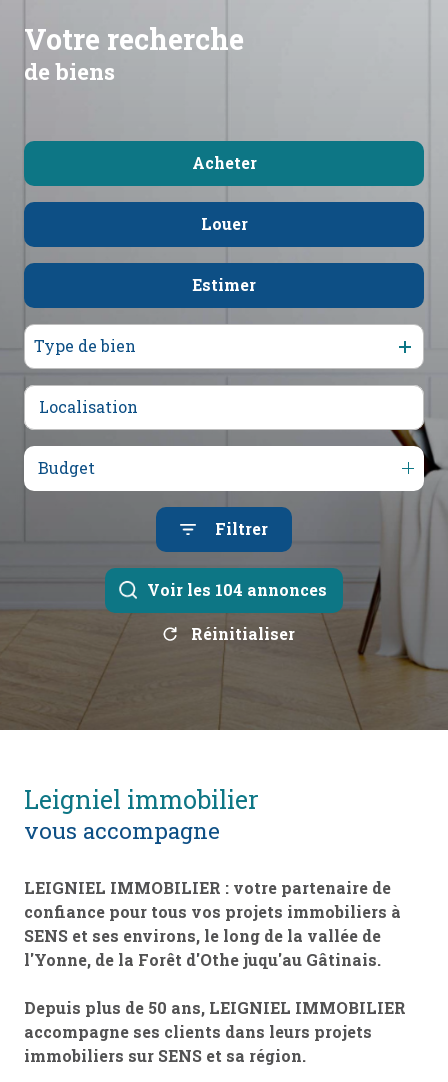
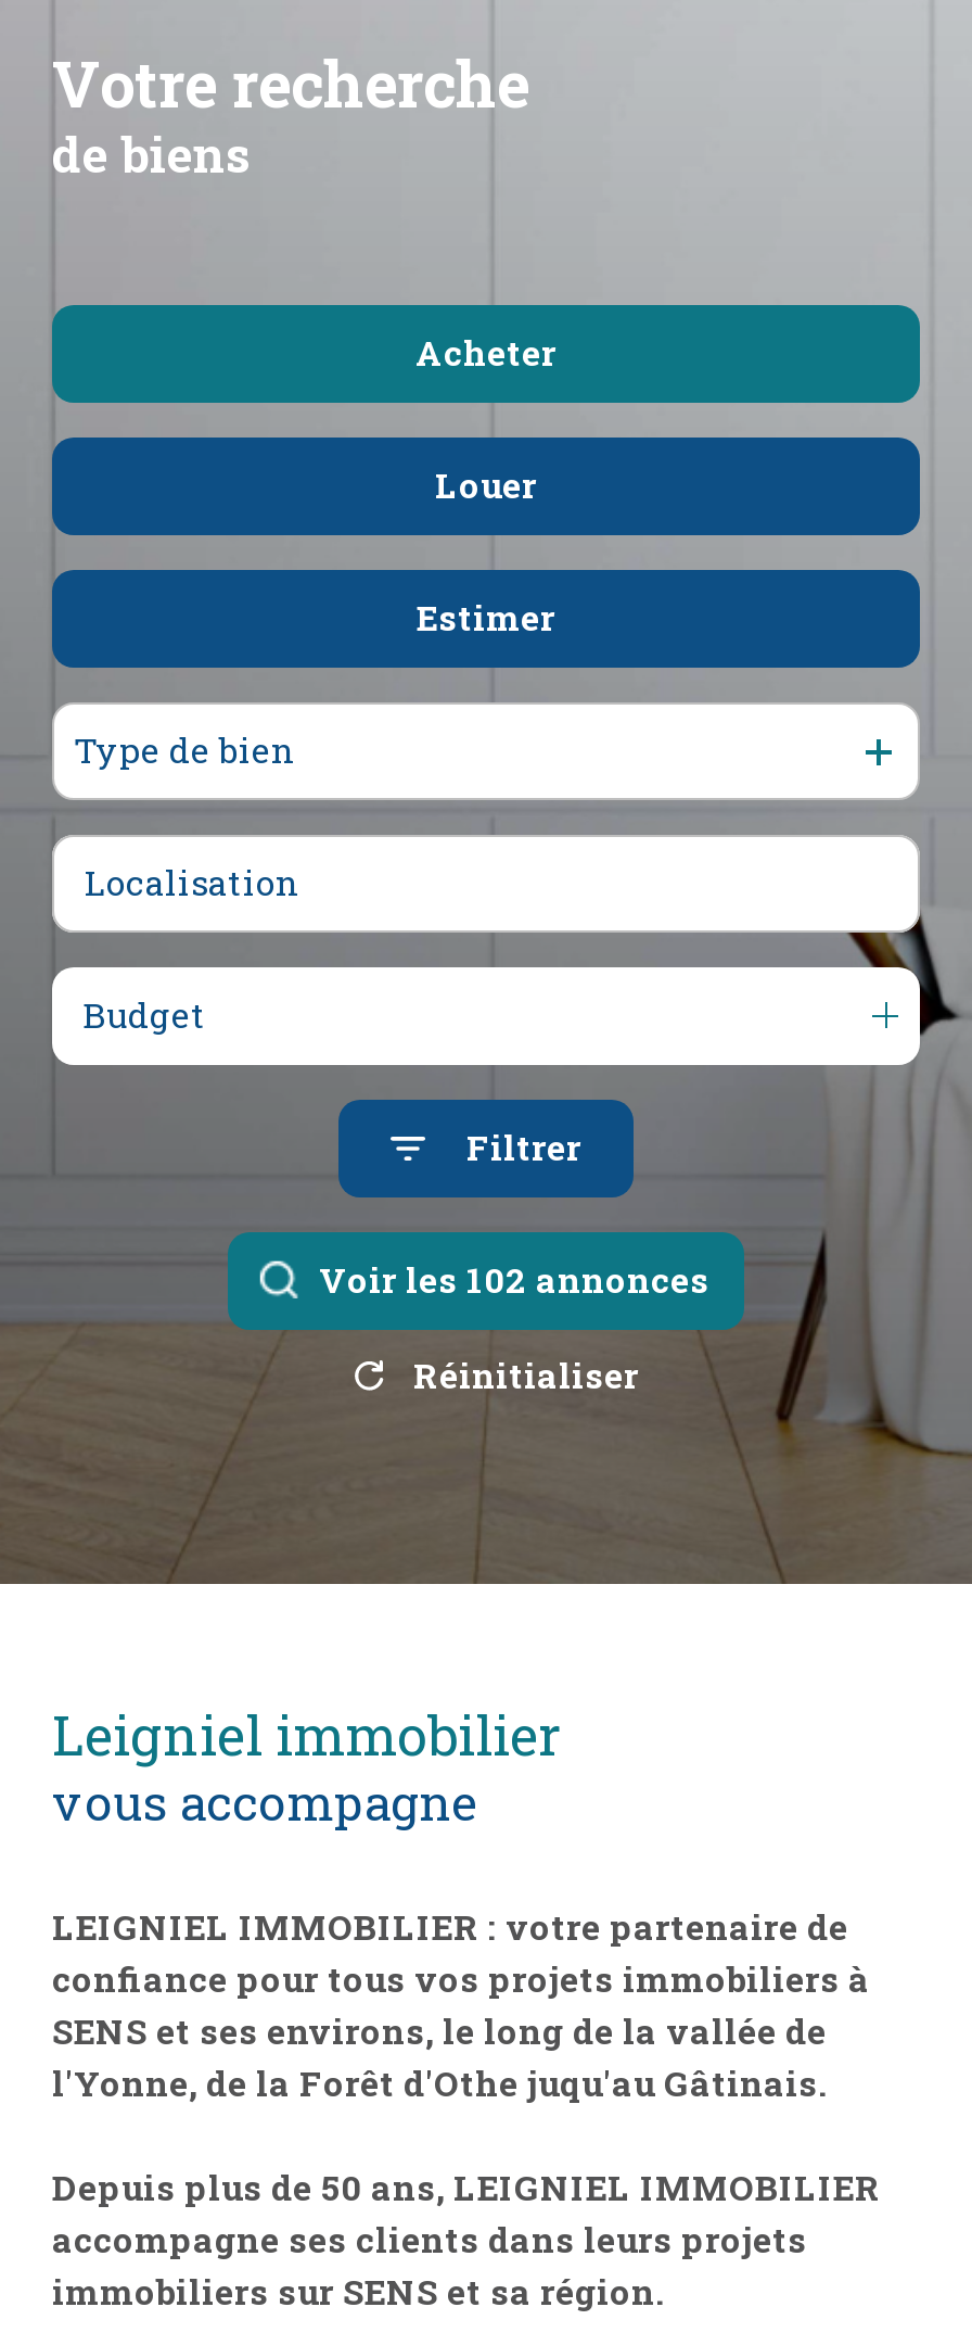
[147,579,327,600] Voir les 104 annonces -> [319,1257,709,1303] Voir les 102 annonces

